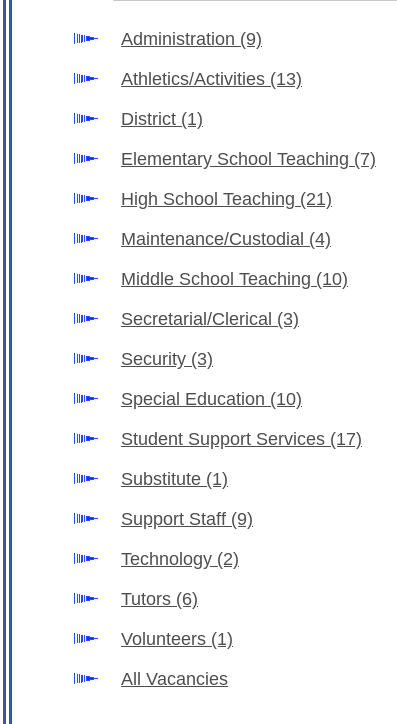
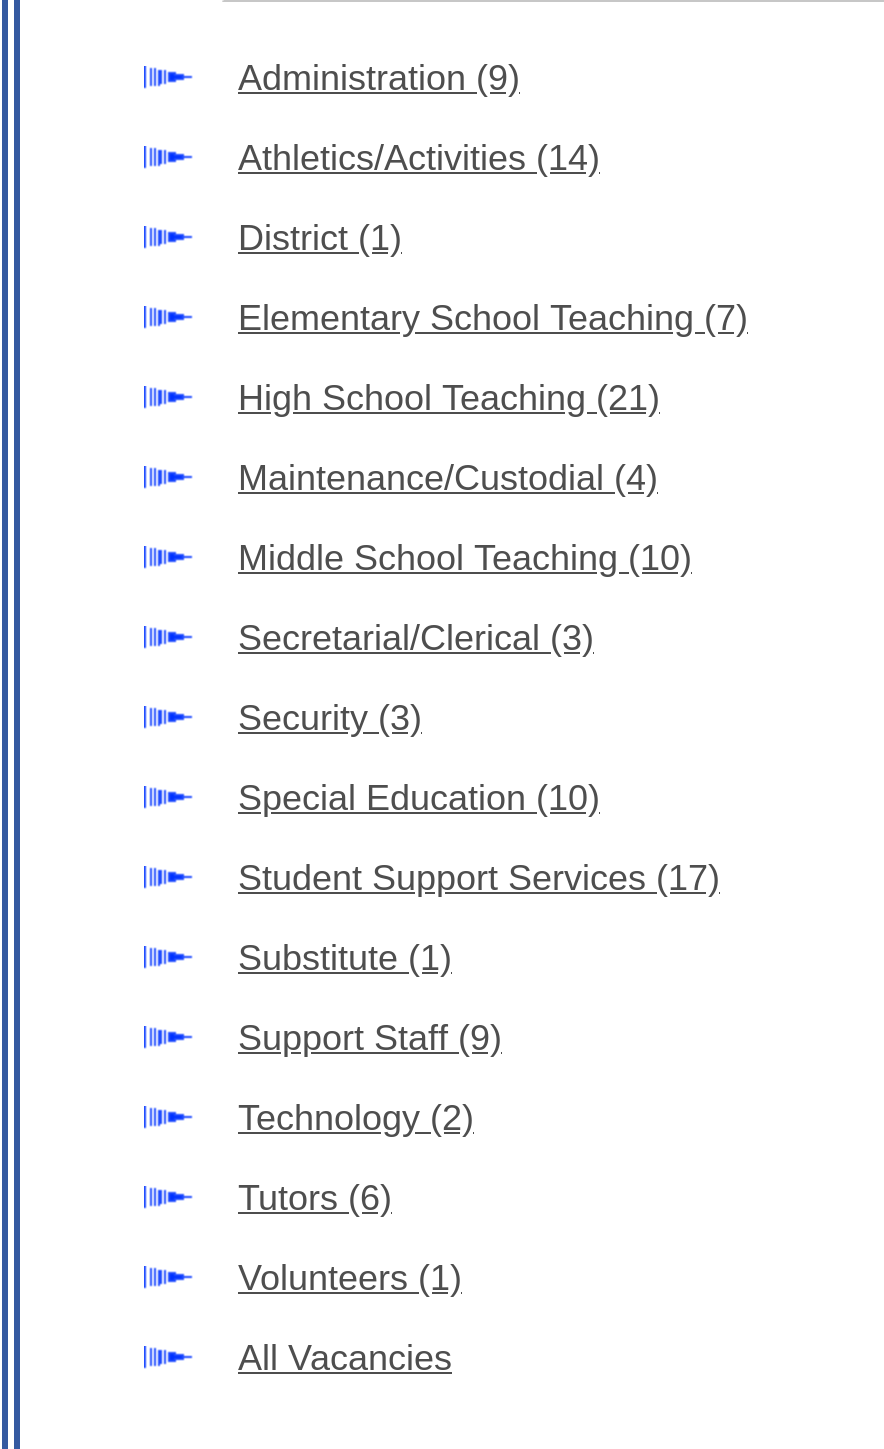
[121,69,302,89] Athletics/Activities (13) -> [238,138,600,178] Athletics/Activities (14)

